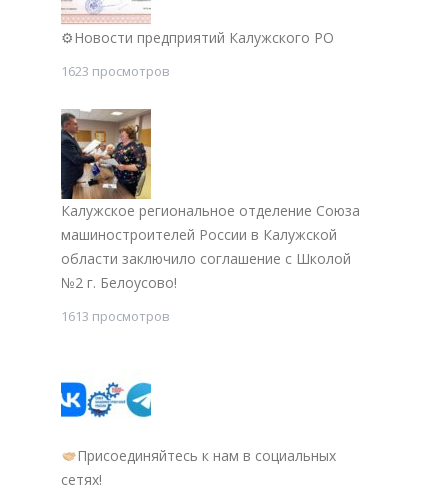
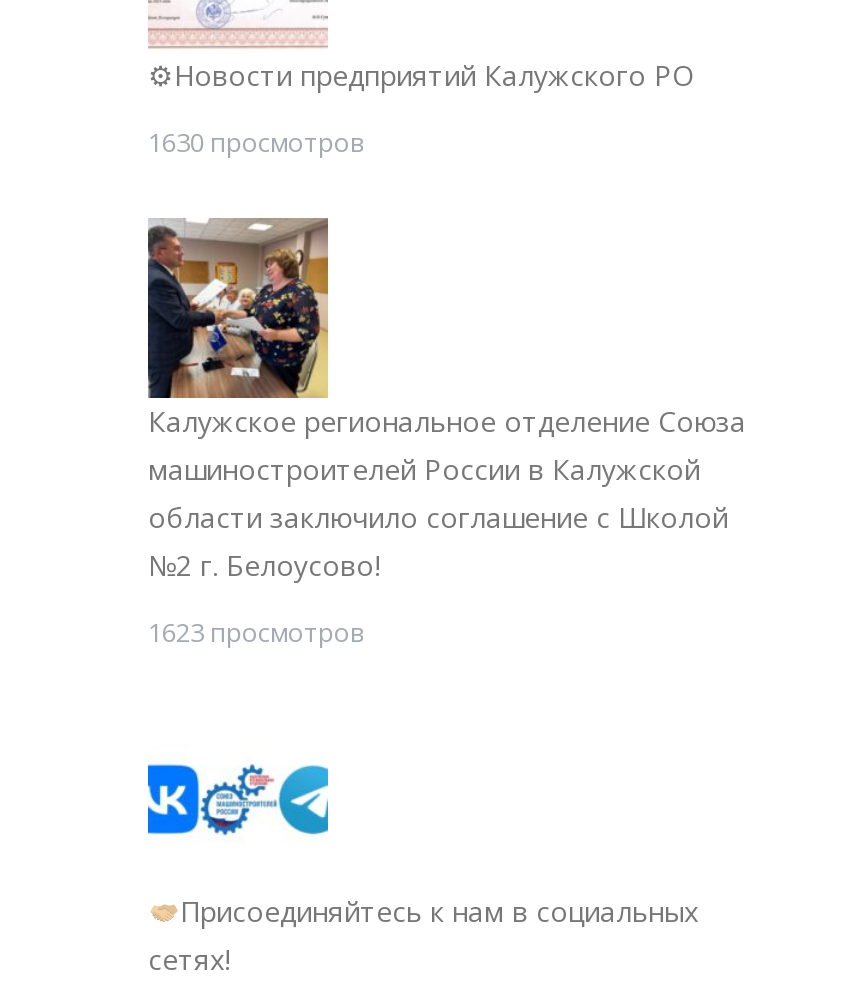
[61,62,170,80] 1623 просмотров -> [148,124,366,160] 1630 просмотров
[61,307,170,325] 1613 просмотров -> [148,614,366,650] 1623 просмотров

